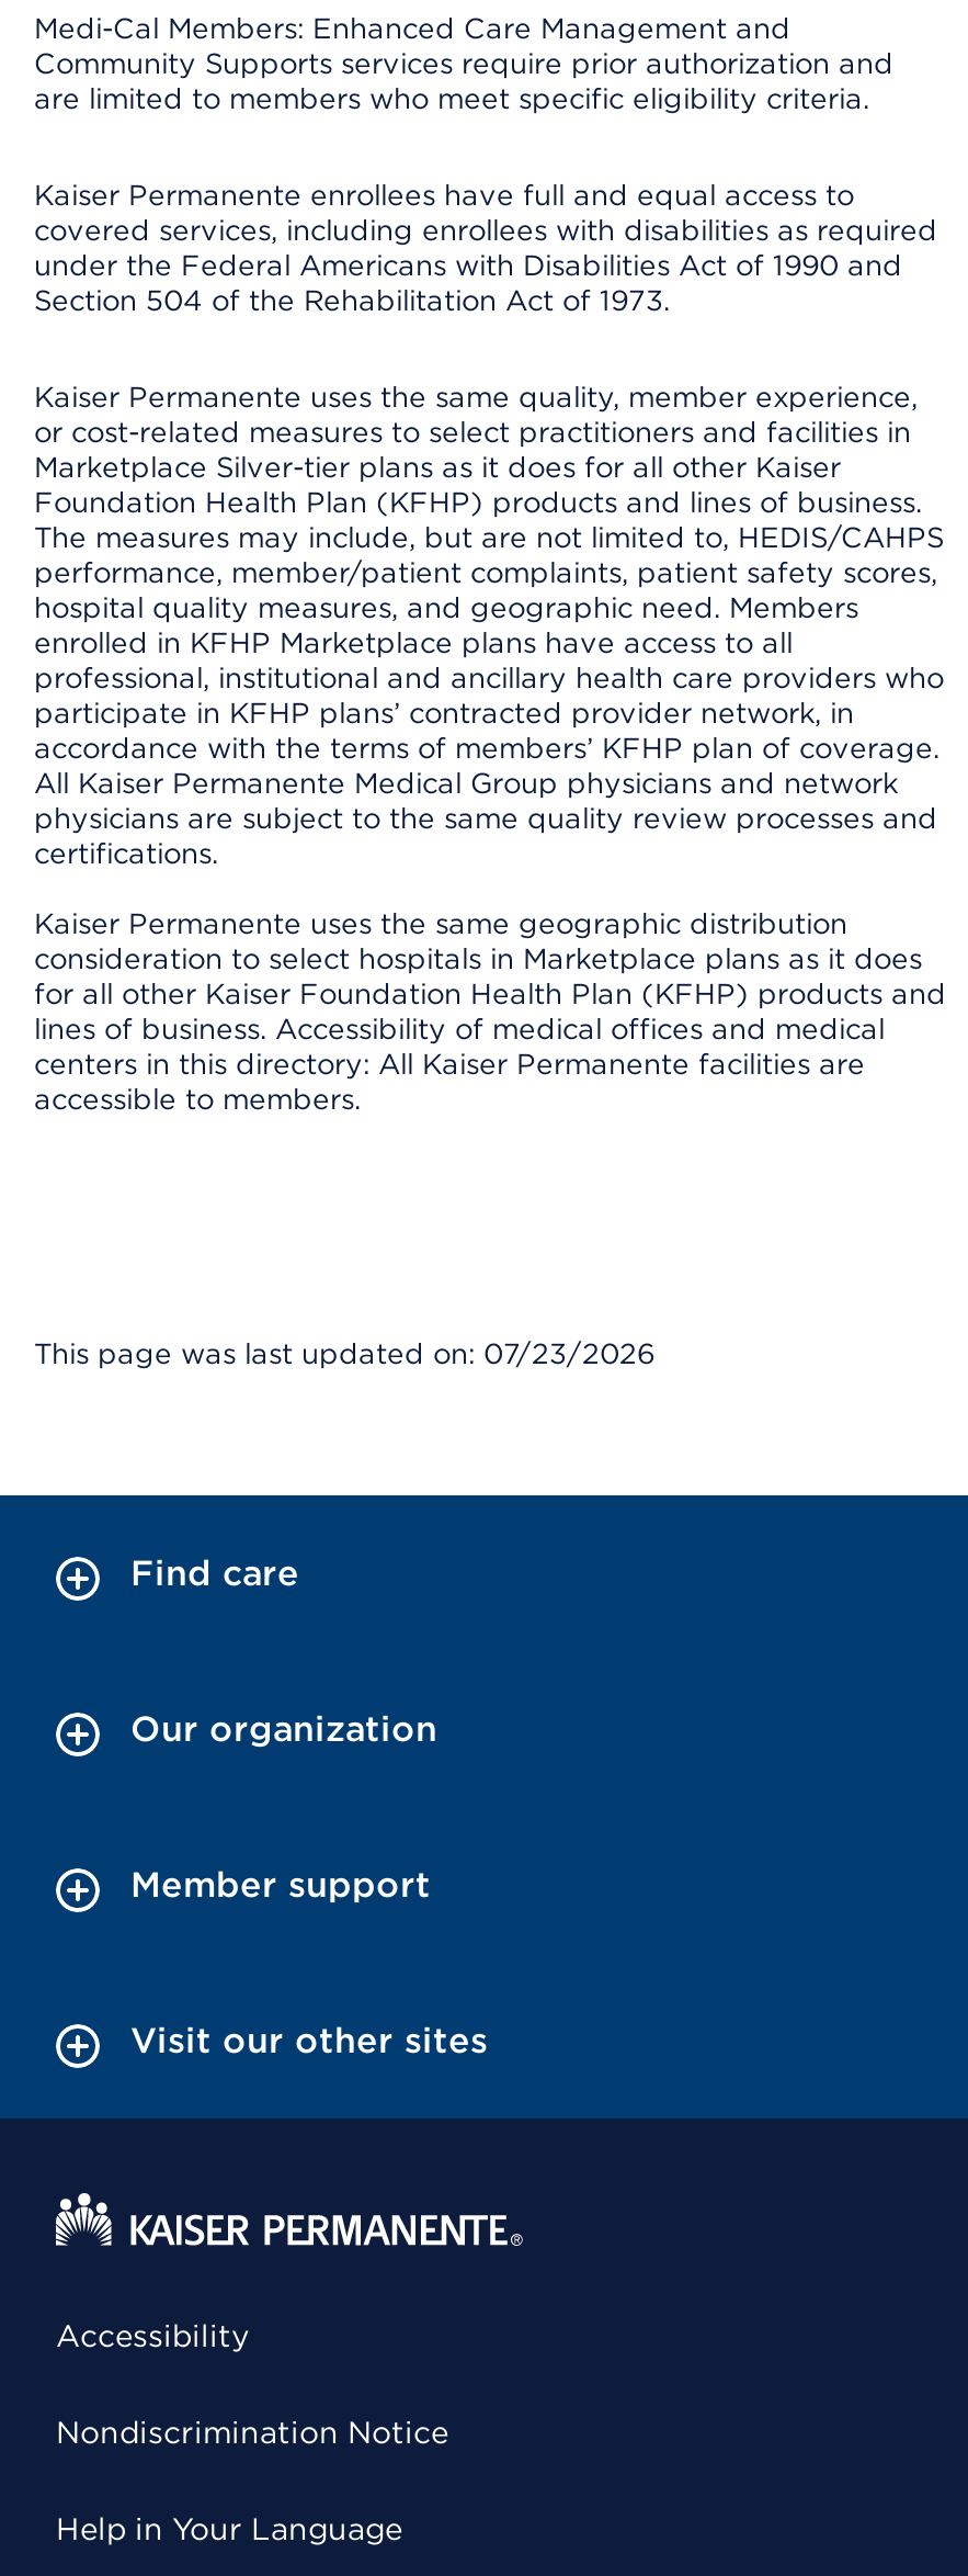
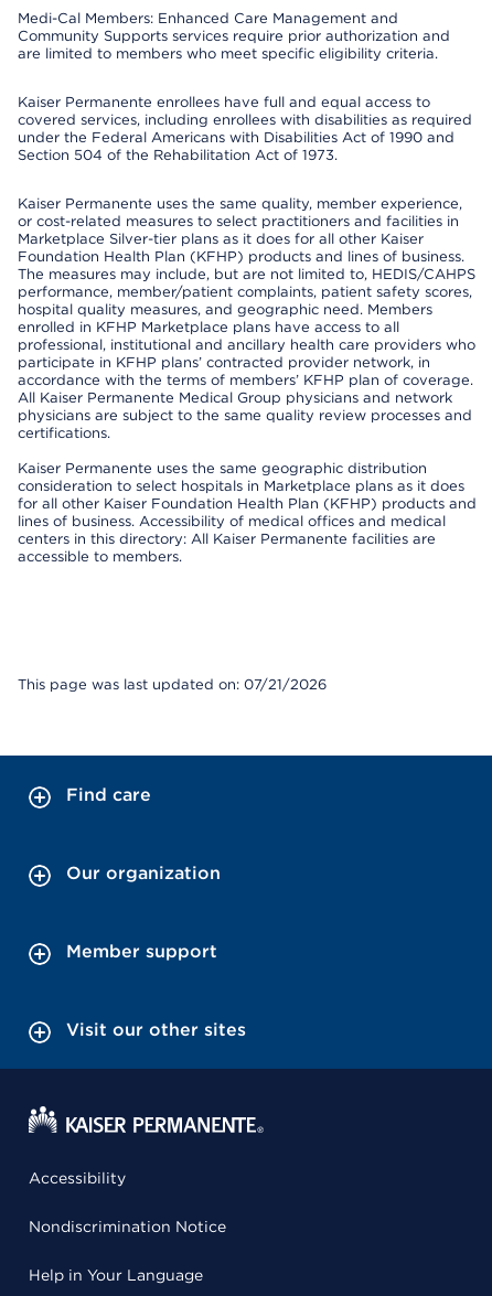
[34,1337,654,1370] This page was last updated on: 07/23/2026 -> [18,676,327,693] This page was last updated on: 07/21/2026

